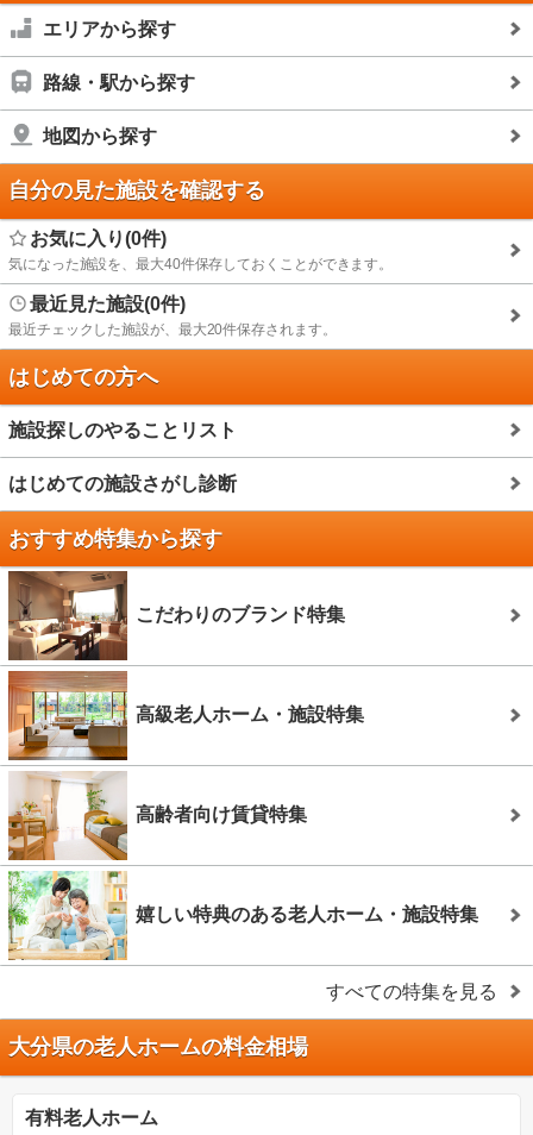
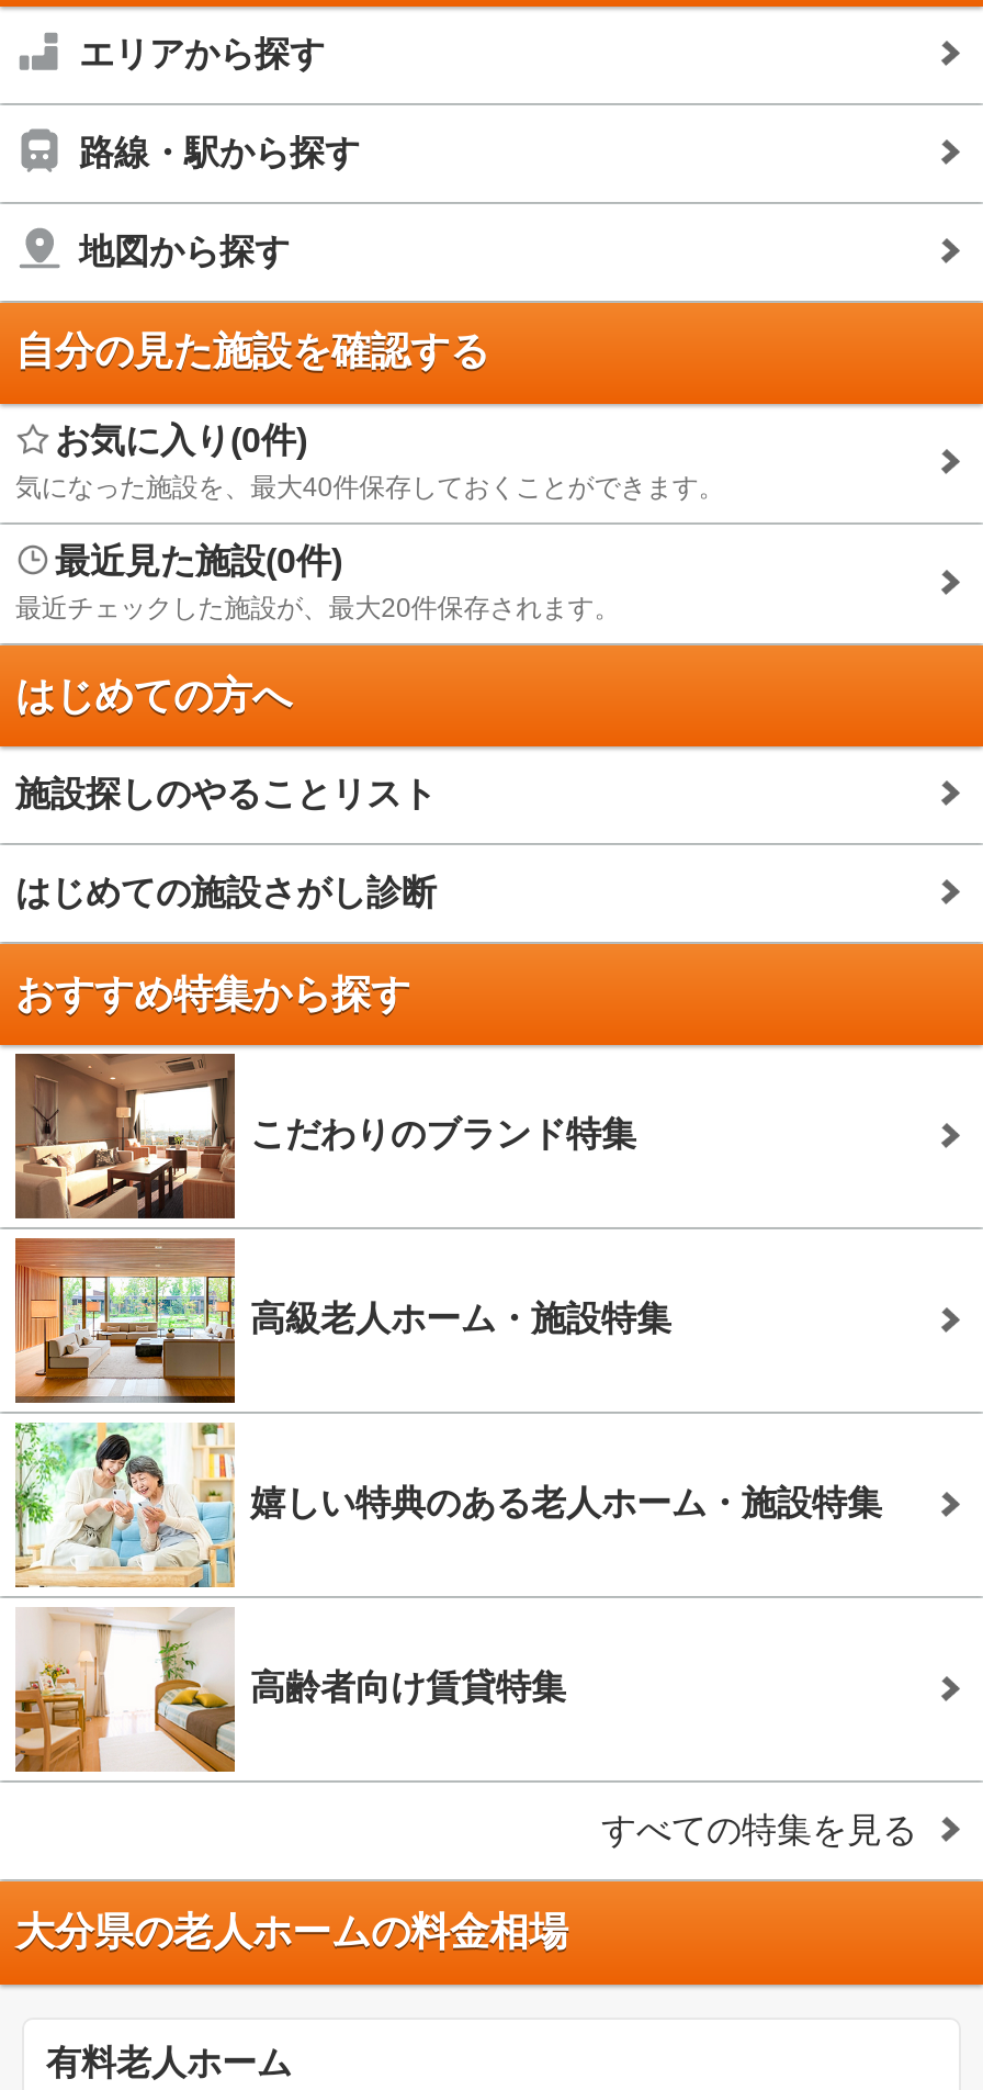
moved [136,805,307,825] -> [250,1670,566,1707]: 高齢者向け賃貸特集
moved [8,871,478,961] -> [15,1423,882,1587]: [image] | 嬉しい特典のある老人ホーム・施設特集

